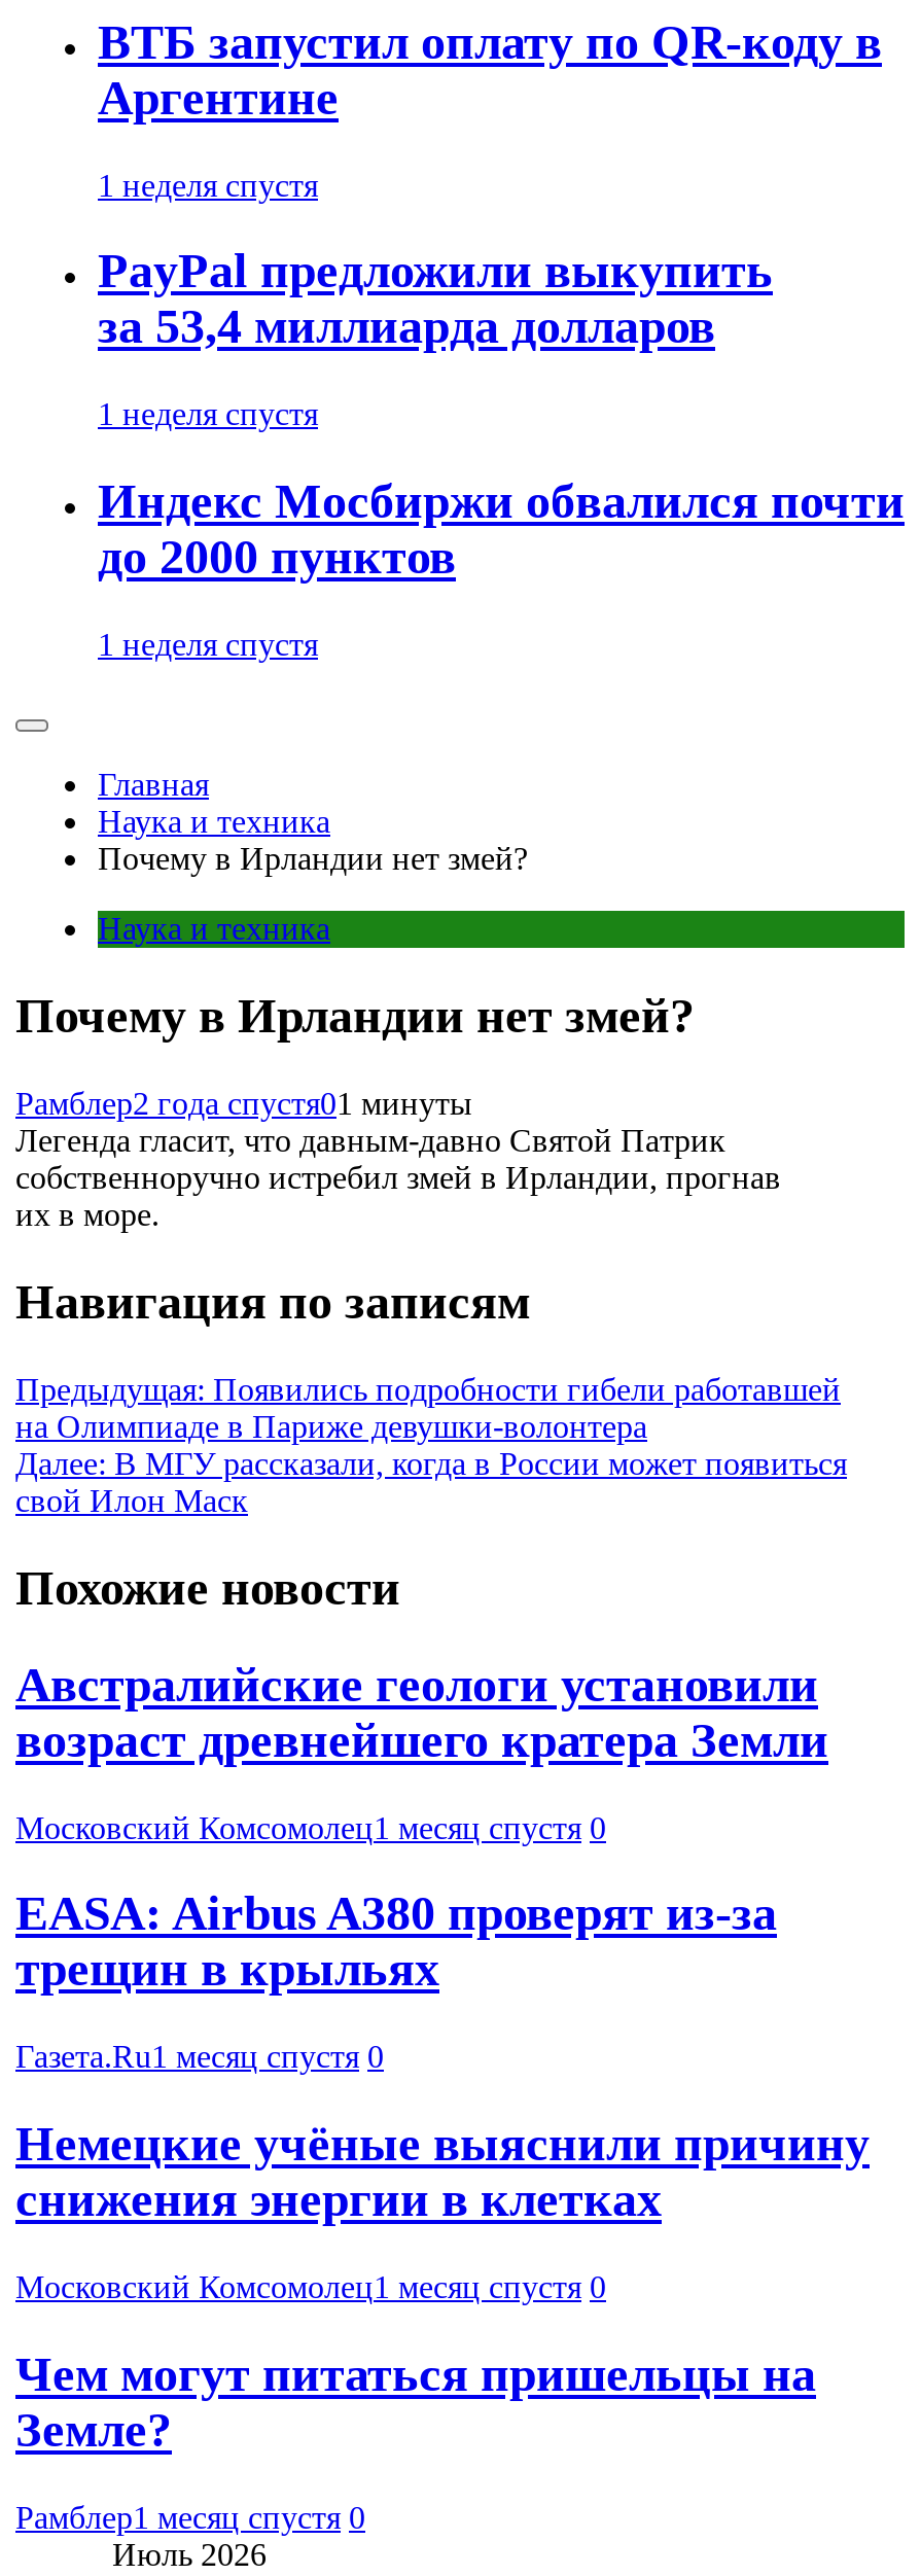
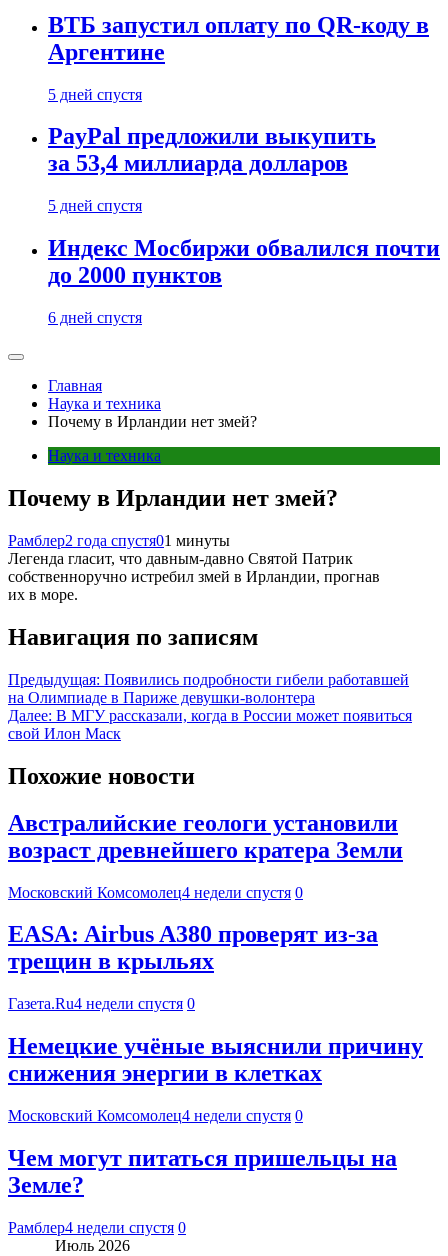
[98,167,318,202] 1 неделя спустя -> [48,86,142,103] 5 дней спустя
[98,397,318,432] 1 неделя спустя -> [48,197,142,214] 5 дней спустя
[98,627,318,662] 1 неделя спустя -> [48,309,142,326] 6 дней спустя
[15,1809,606,1844] Московский Комсомолец1 месяц спустя 0 -> [8,883,303,900] Московский Комсомолец4 недели спустя 0
[15,2039,384,2074] Газета.Ru1 месяц спустя 0 -> [8,995,195,1012] Газета.Ru4 недели спустя 0
[15,2270,606,2305] Московский Комсомолец1 месяц спустя 0 -> [8,1107,303,1124] Московский Комсомолец4 недели спустя 0
[15,2500,365,2535] Рамблер1 месяц спустя 0 -> [8,1219,186,1236] Рамблер4 недели спустя 0

